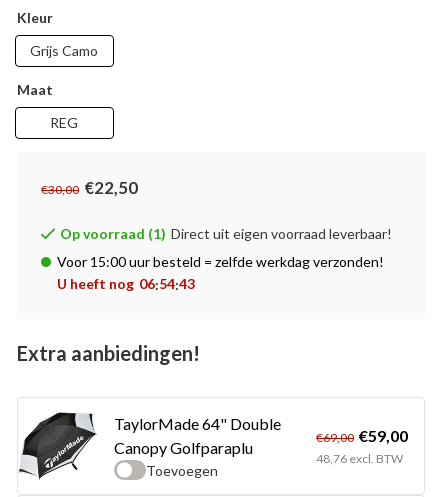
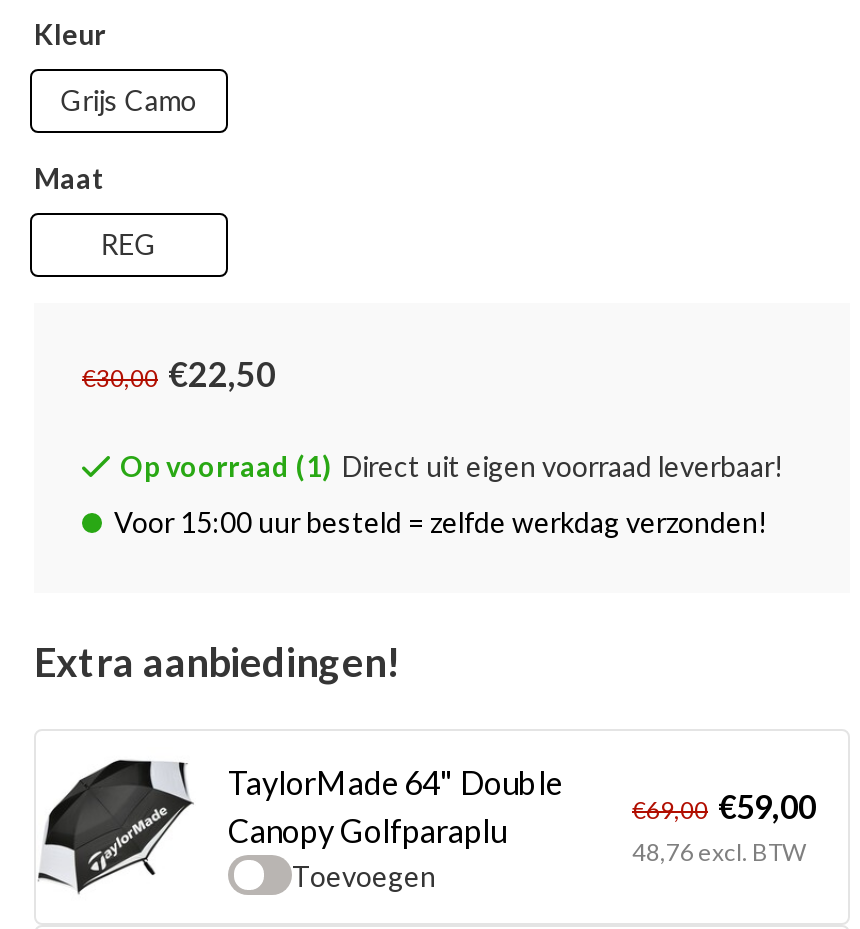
[57,275,195,292] U heeft nog 06:54:43 -> none

